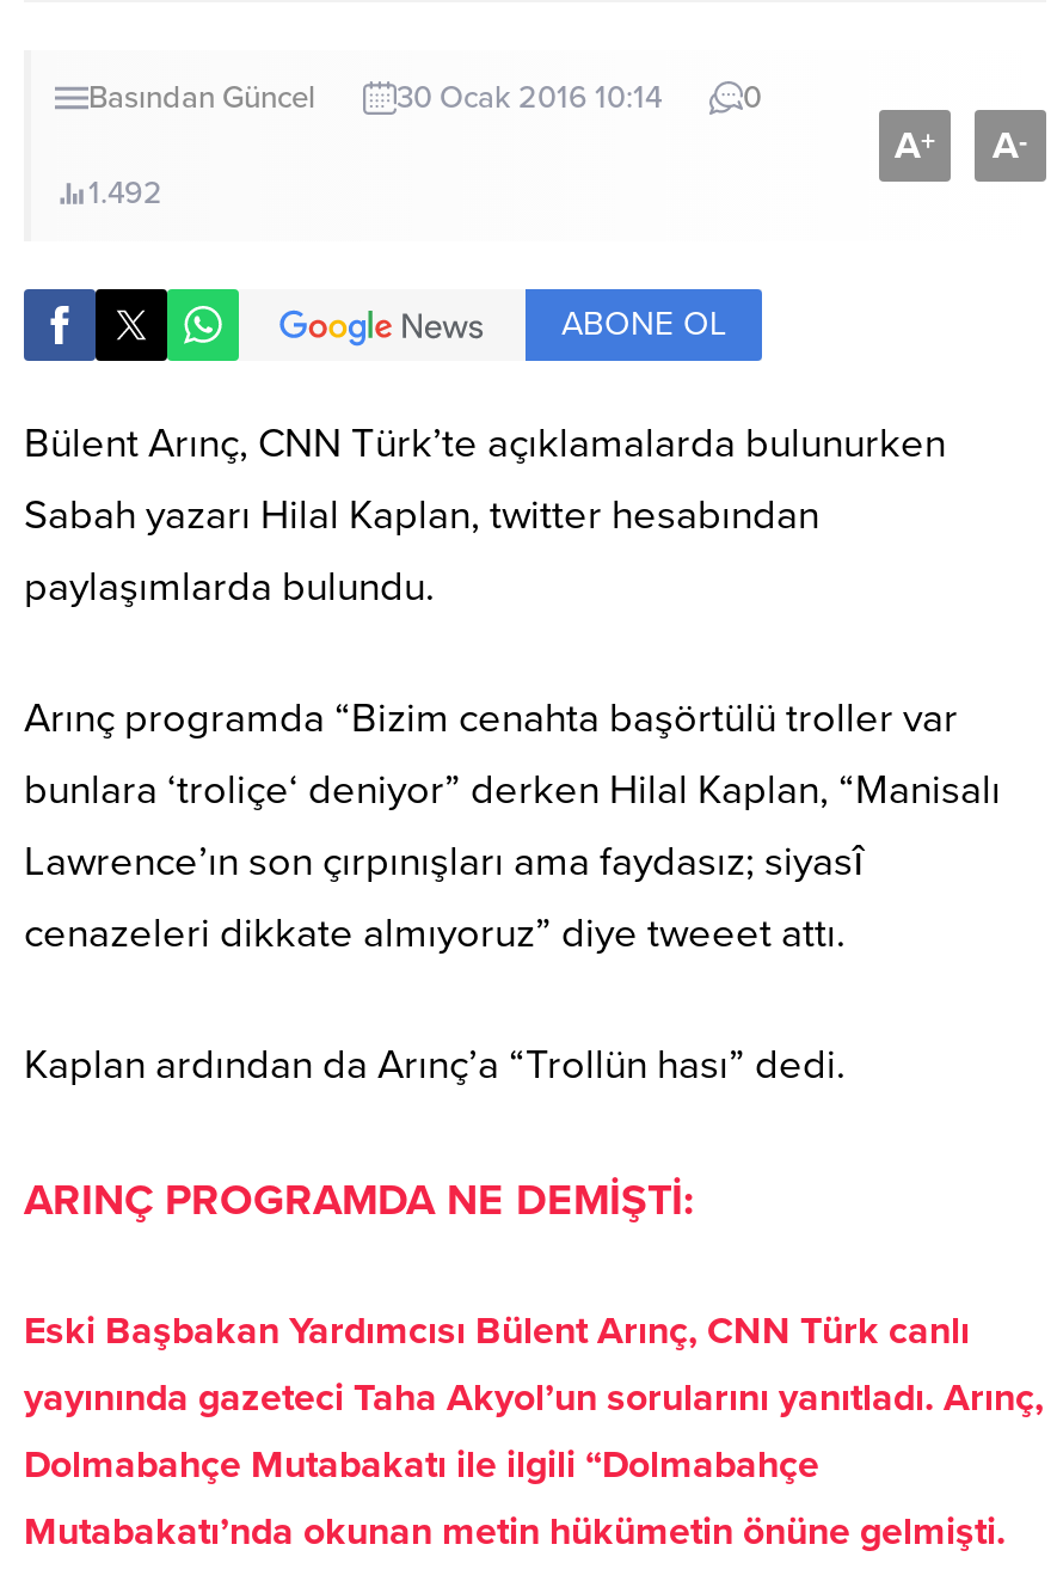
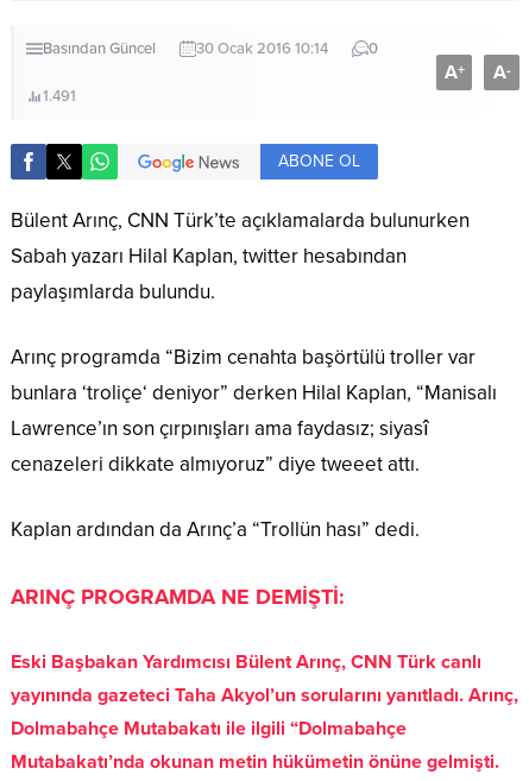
[88,175,162,213] 1.492 -> [43,87,76,106] 1.491

